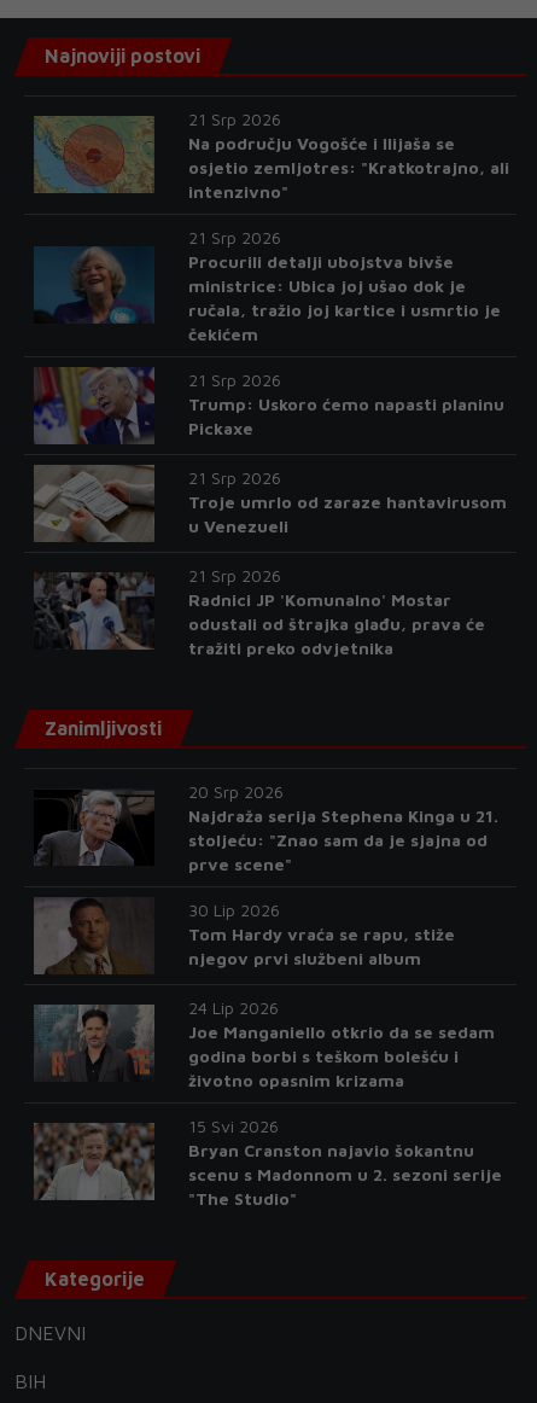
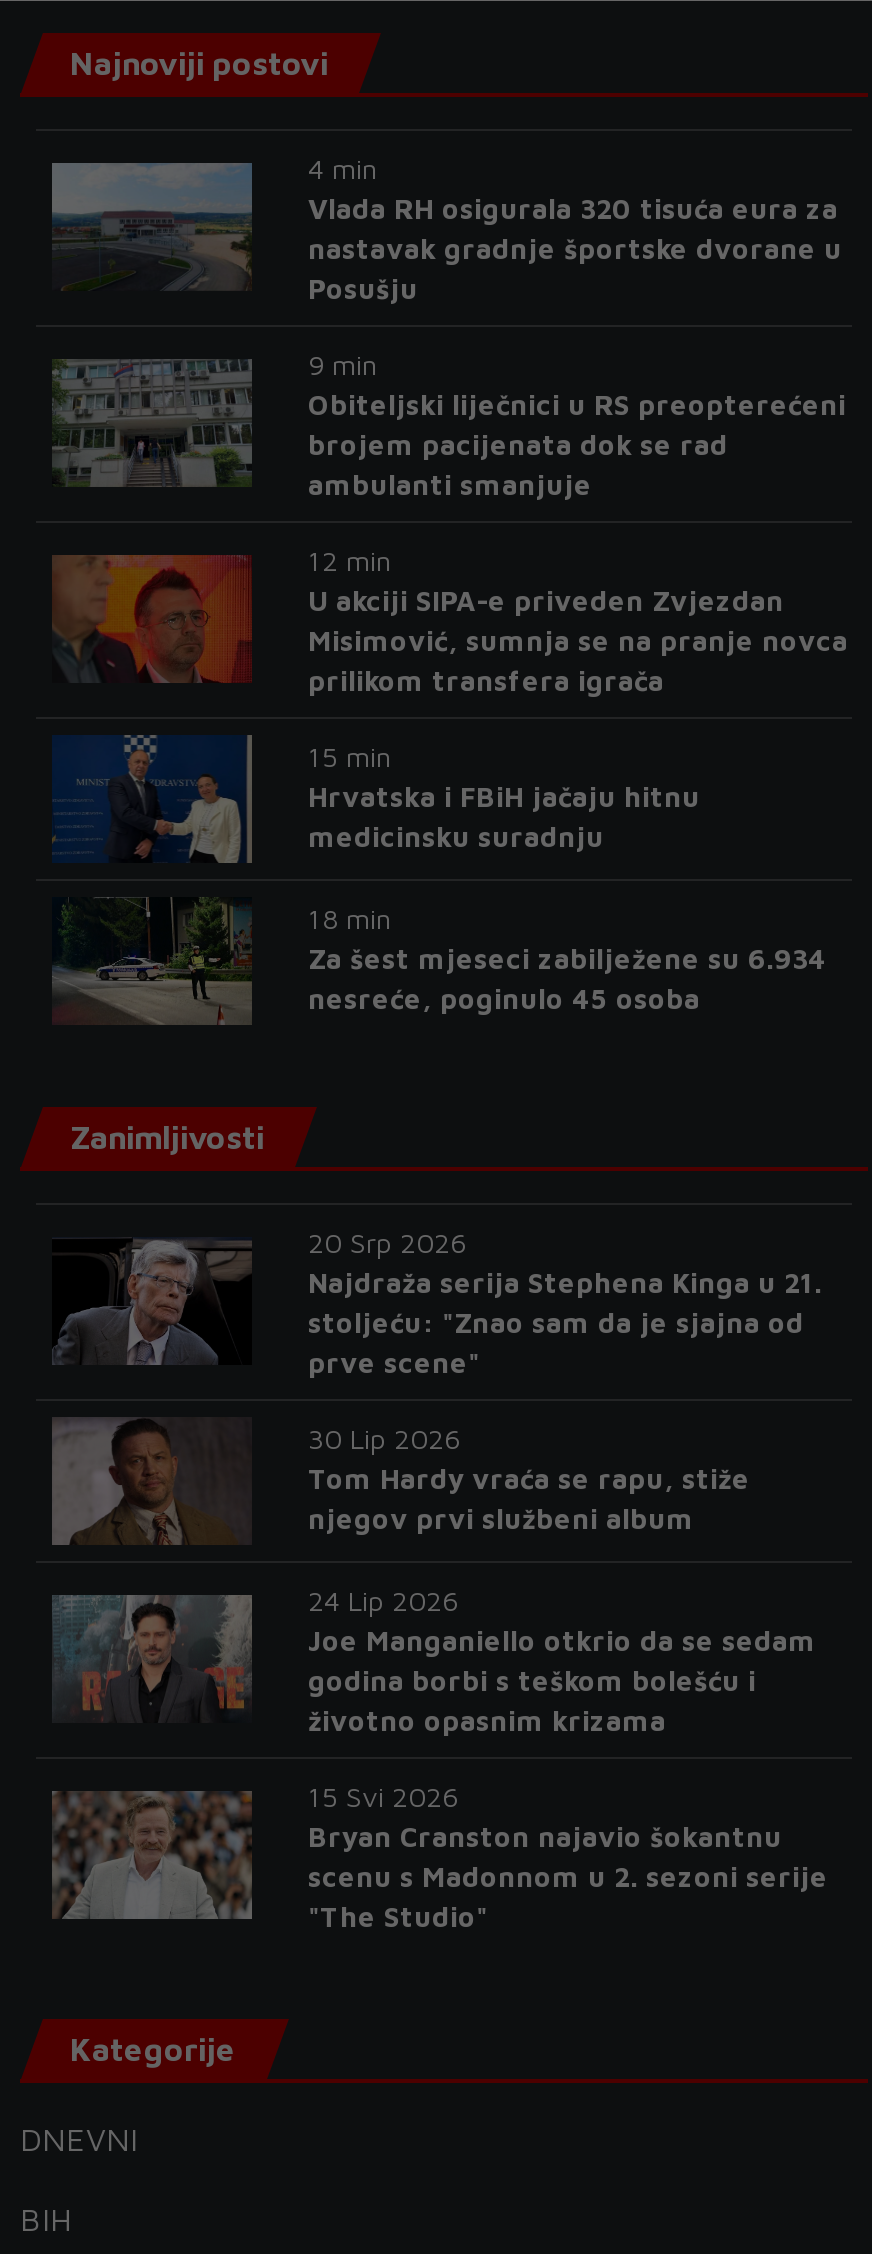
[33,108,509,201] [image] | 21 Srp 2026 | Na području Vogošće i Ilijaša se | osjetio zemljotres: "Kratkotrajno, ali | intenzivno" -> [50,150,842,304] [image] | 4 min | Vlada RH osigurala 320 tisuća eura za | nastavak gradnje športske dvorane u | Posušju
[33,227,501,344] [image] | 21 Srp 2026 | Procurili detalji ubojstva bivše | ministrice: Ubica joj ušao dok je | ručala, tražio joj kartice i usmrtio je | čekićem -> [50,346,846,500] [image] | 9 min | Obiteljski liječnici u RS preopterećeni | brojem pacijenata dok se rad | ambulanti smanjuje
[33,366,504,446] [image] | 21 Srp 2026 | Trump: Uskoro ćemo napasti planinu | Pickaxe -> [52,542,848,696] [image] | 12 min | U akciji SIPA-e priveden Zvjezdan | Misimović, sumnja se na pranje novca | prilikom transfera igrača
[33,464,507,543] [image] | 21 Srp 2026 | Troje umrlo od zaraze hantavirusom | u Venezueli -> [52,733,700,865] [image] | 15 min | Hrvatska i FBiH jačaju hitnu | medicinsku suradnju
[33,565,485,658] [image] | 21 Srp 2026 | Radnici JP 'Komunalno' Mostar | odustali od štrajka glađu, prava će | tražiti preko odvjetnika -> [50,897,826,1027] [image] | 18 min | Za šest mjeseci zabilježene su 6.934 | nesreće, poginulo 45 osoba

